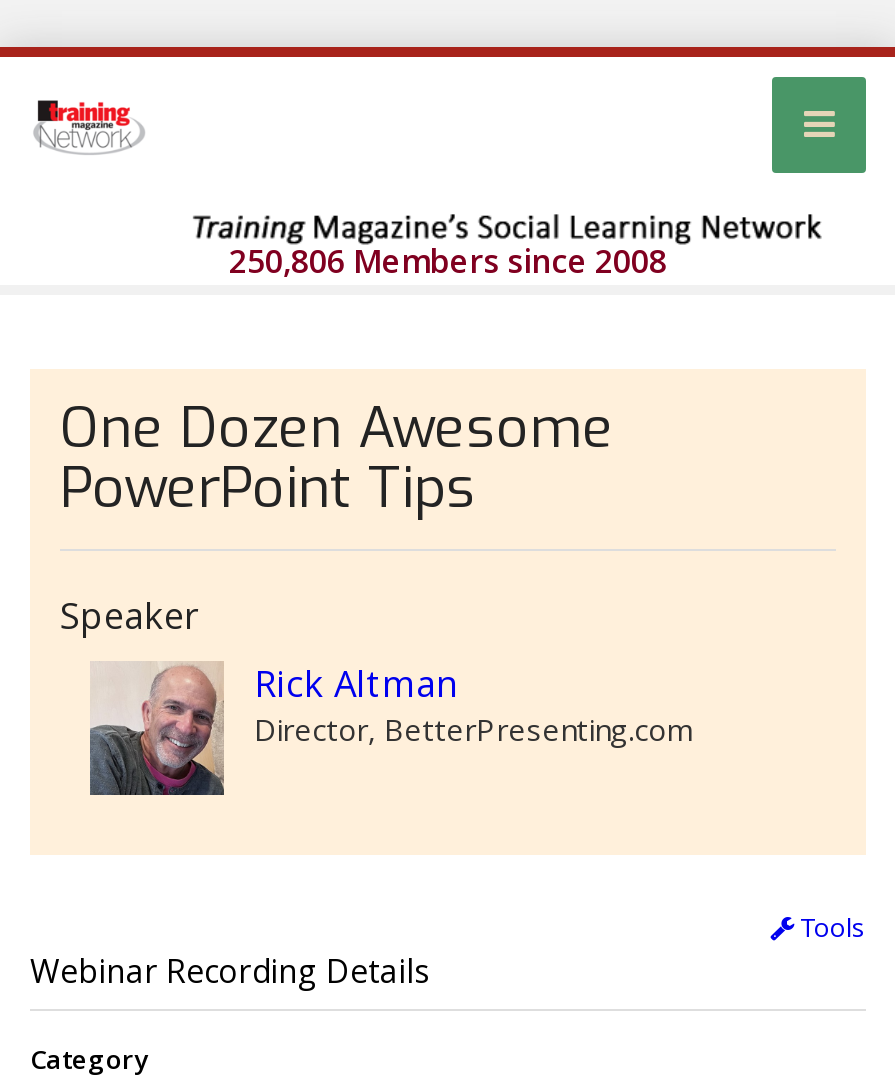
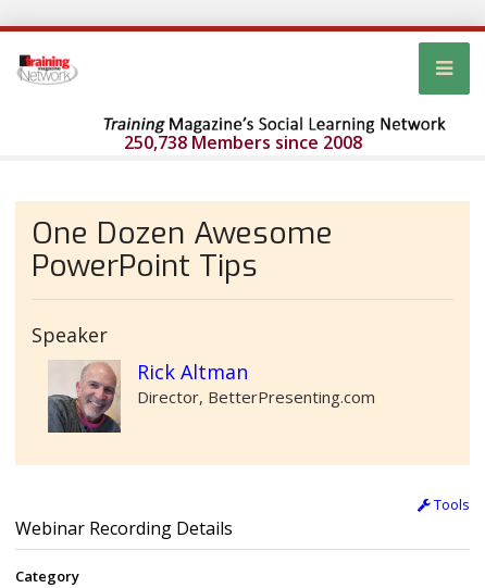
[229,239,667,283] 250,806 Members since 2008 -> [123,131,362,155] 250,738 Members since 2008

